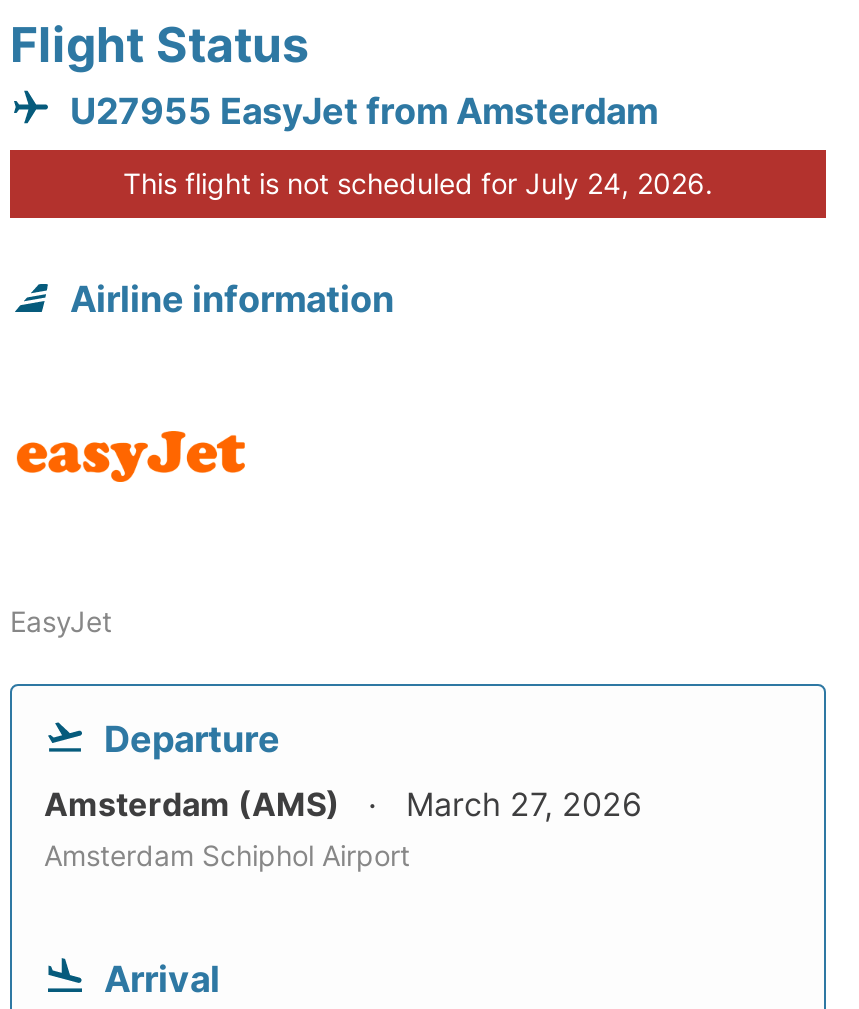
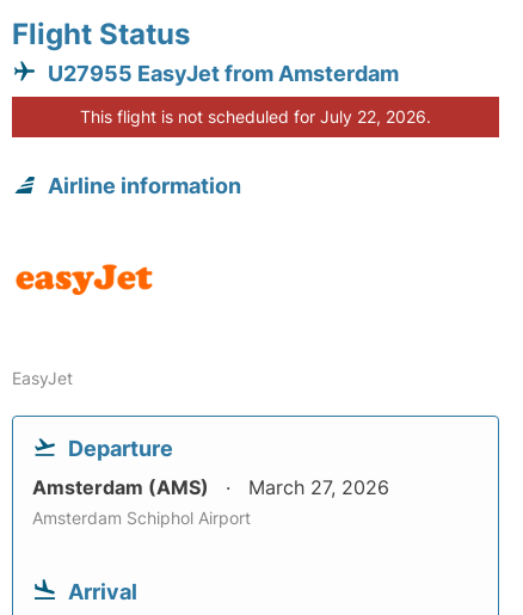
[123,166,713,200] This flight is not scheduled for July 24, 2026. -> [80,106,431,127] This flight is not scheduled for July 22, 2026.

